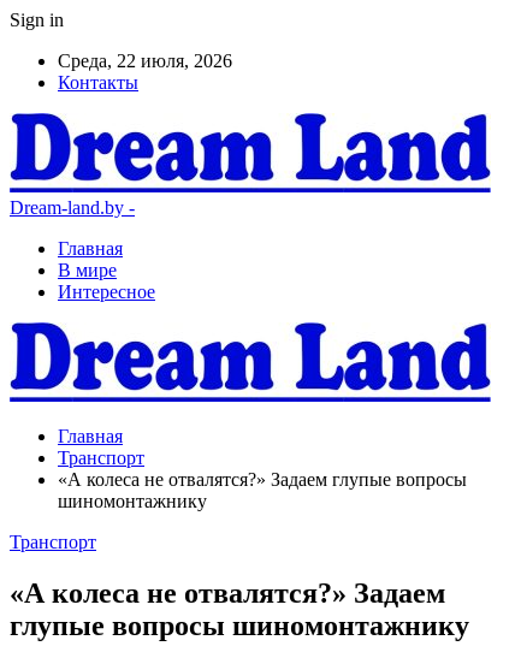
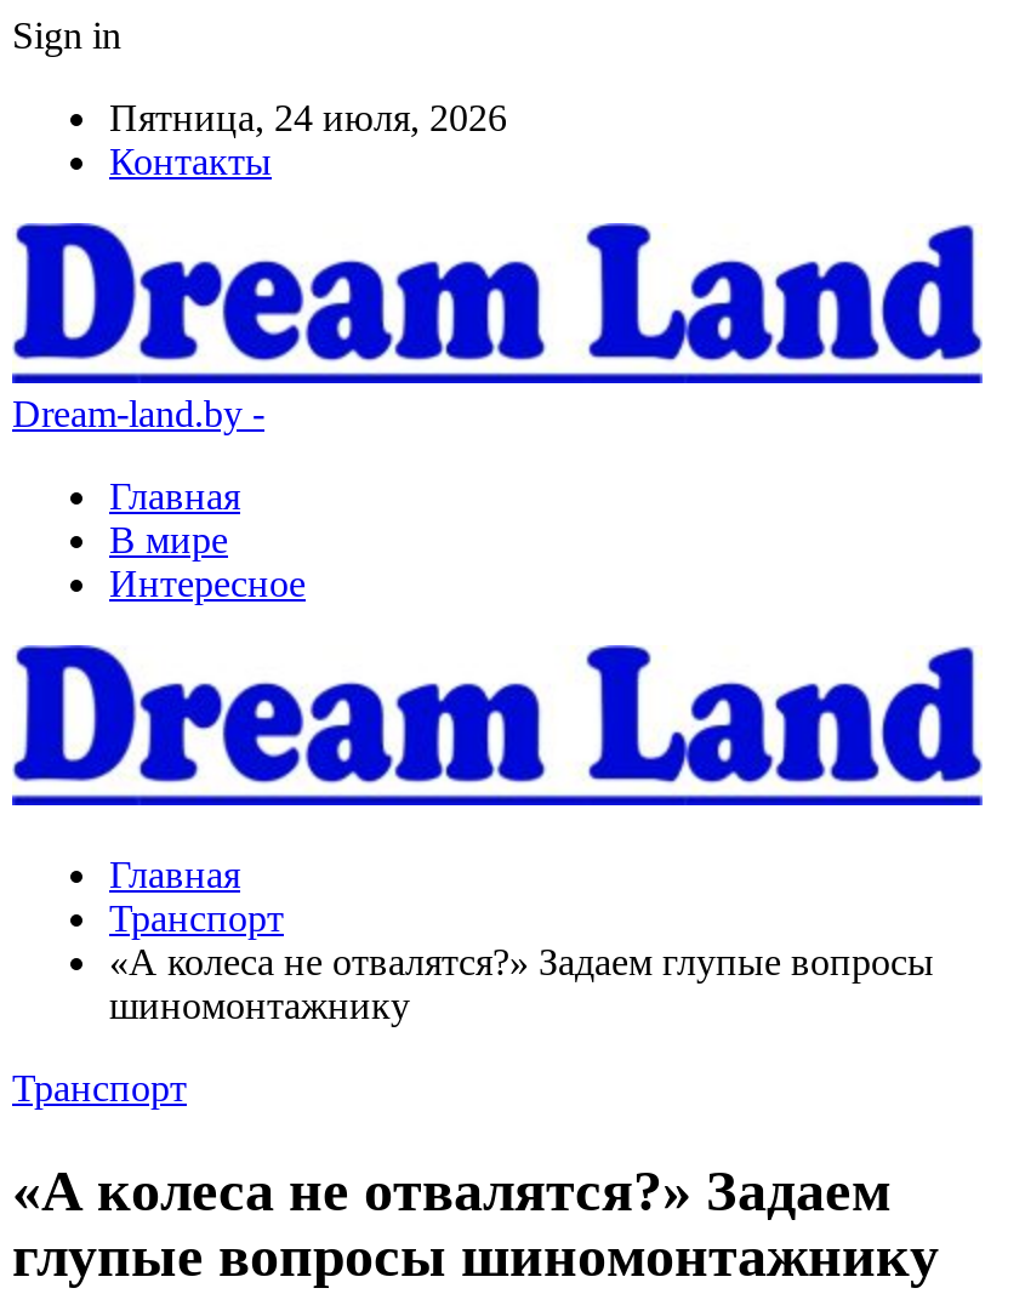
[58,51,232,71] Среда, 22 июля, 2026 -> [109,97,507,138] Пятница, 24 июля, 2026

